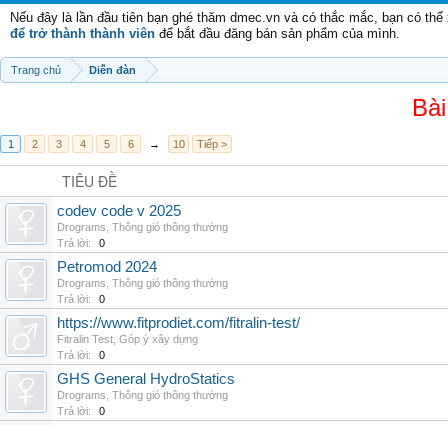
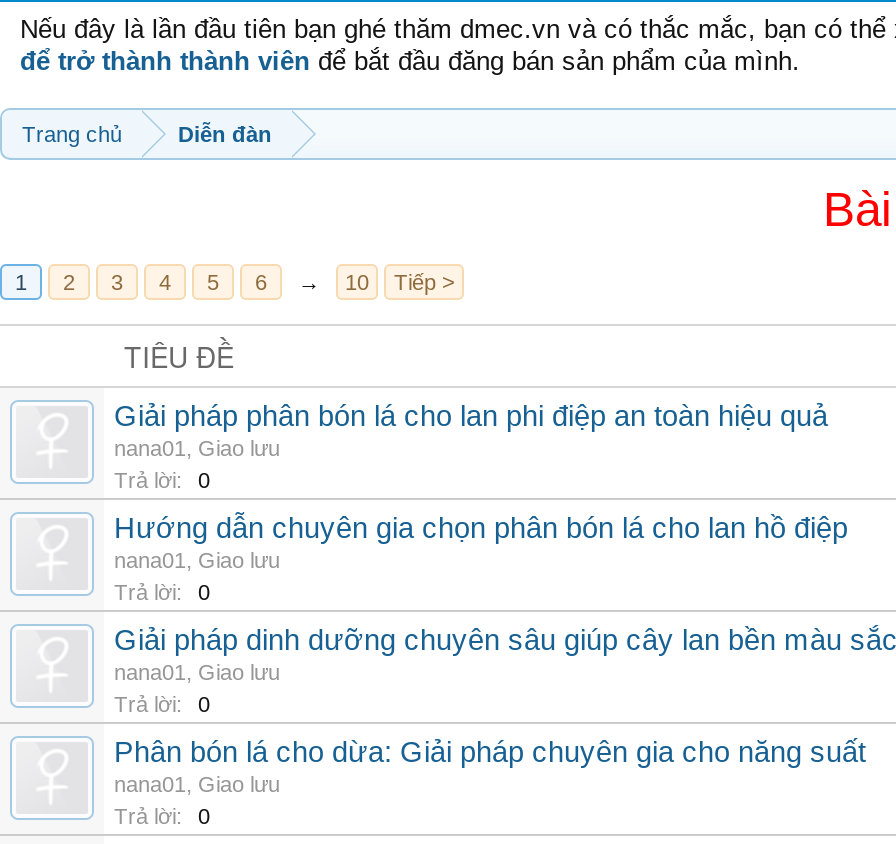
[57,203,228,233] codev code v 2025 | Drograms, Thông gió thông thường -> [114,400,828,460] Giải pháp phân bón lá cho lan phi điệp an toàn hiệu quả | nana01, Giao lưu
[57,259,228,289] Petromod 2024 | Drograms, Thông gió thông thường -> [114,512,848,572] Hướng dẫn chuyên gia chọn phân bón lá cho lan hồ điệp | nana01, Giao lưu
[57,315,300,345] https://www.fitprodiet.com/fitralin-test/ | Fitralin Test, Góp ý xây dựng -> [114,624,896,684] Giải pháp dinh dưỡng chuyên sâu giúp cây lan bền màu sắc | nana01, Giao lưu
[57,371,235,401] GHS General HydroStatics | Drograms, Thông gió thông thường -> [114,736,866,796] Phân bón lá cho dừa: Giải pháp chuyên gia cho năng suất | nana01, Giao lưu

